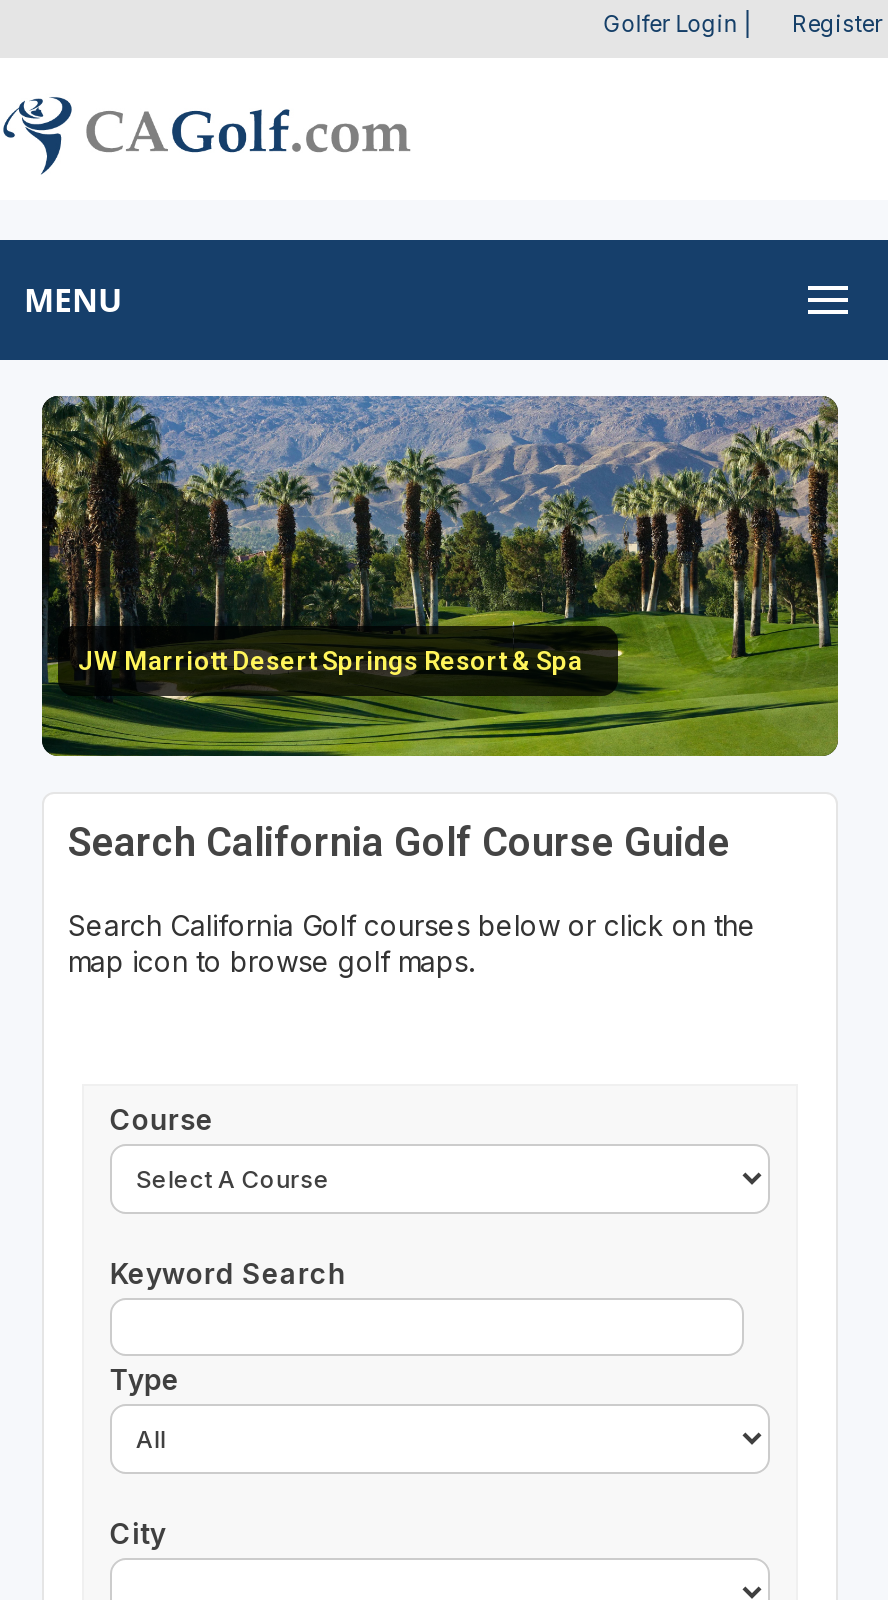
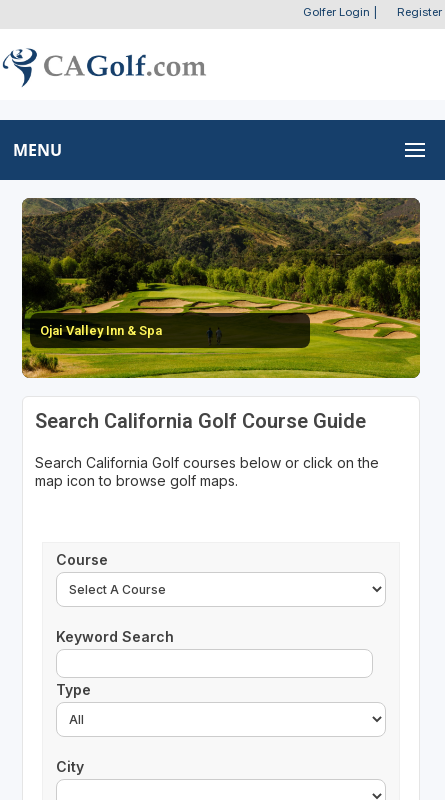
[40,394,840,758] [image] | JW Marriott Desert Springs Resort & Spa -> [21,197,421,379] [image] | Ojai Valley Inn & Spa

